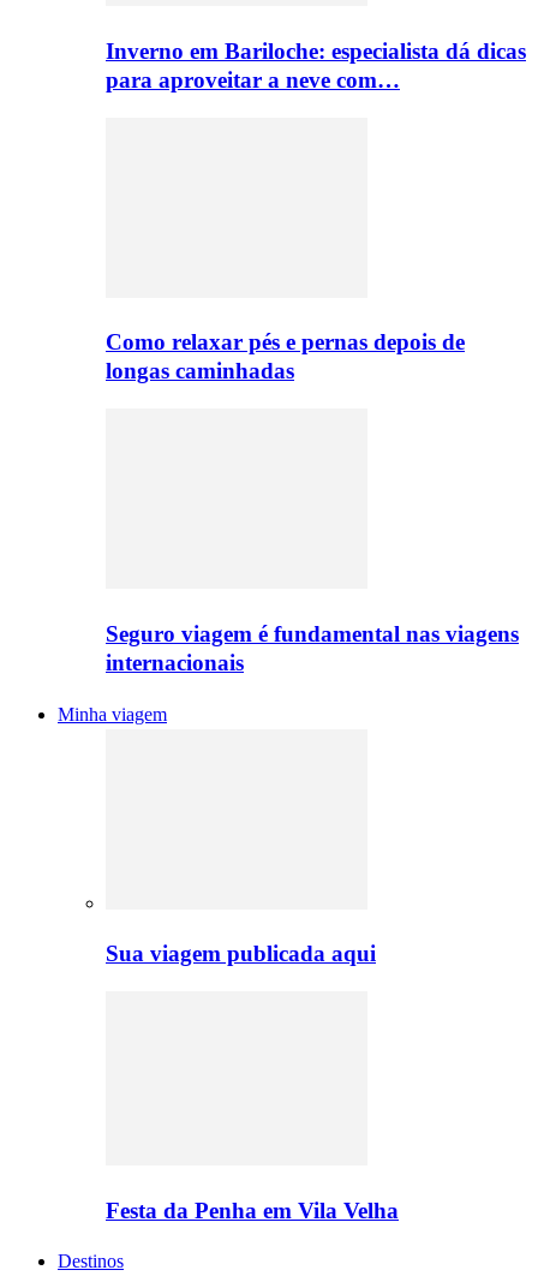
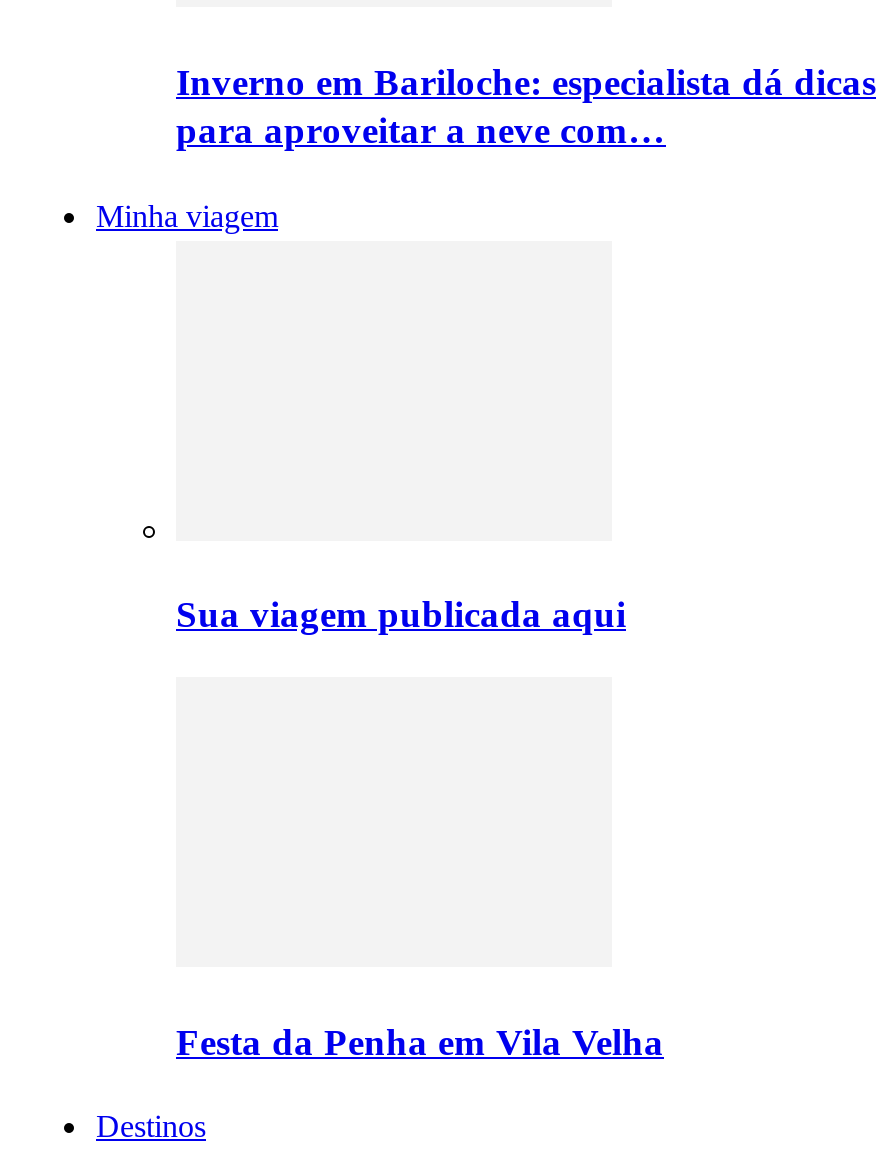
[106,330,465,384] Como relaxar pés e pernas depois de | longas caminhadas -> none
[106,621,519,675] Seguro viagem é fundamental nas viagens | internacionais -> none

